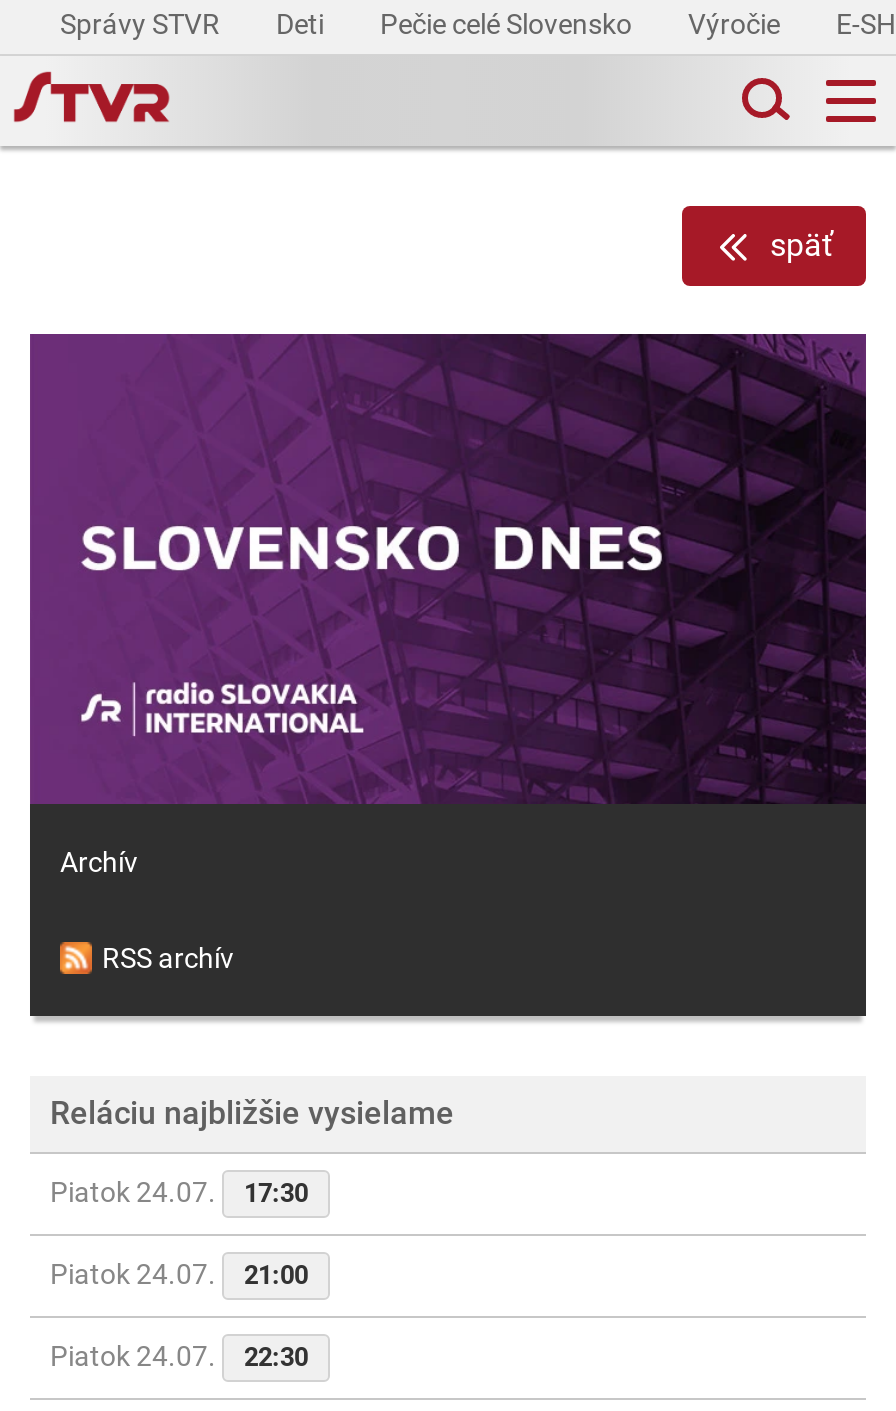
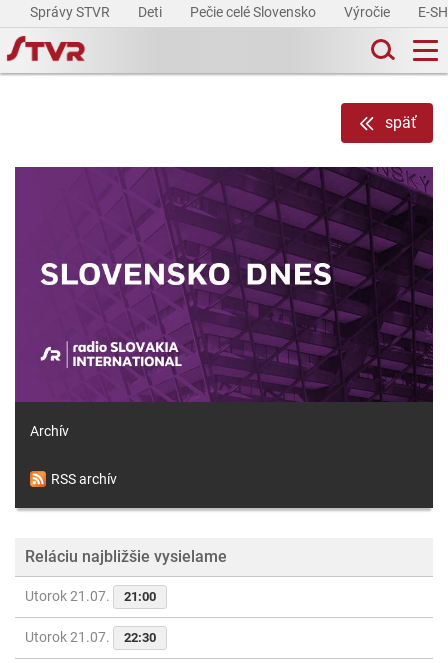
[50,1177,308,1291] Piatok 24.07. | 17:30 | Piatok 24.07. -> [25,588,113,604] Utorok 21.07.
[50,1341,308,1373] Piatok 24.07. 22:30 -> [25,629,156,645] Utorok 21.07. 22:30

